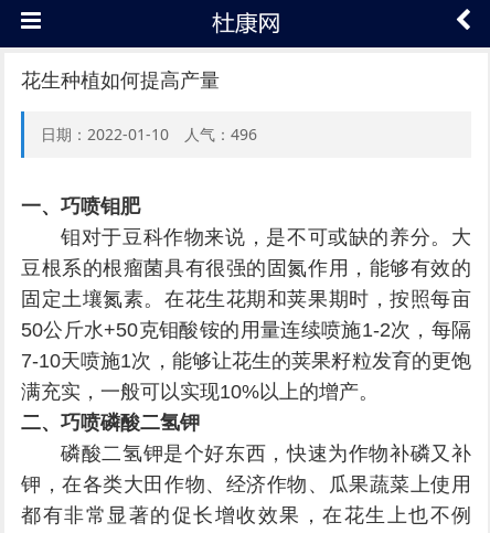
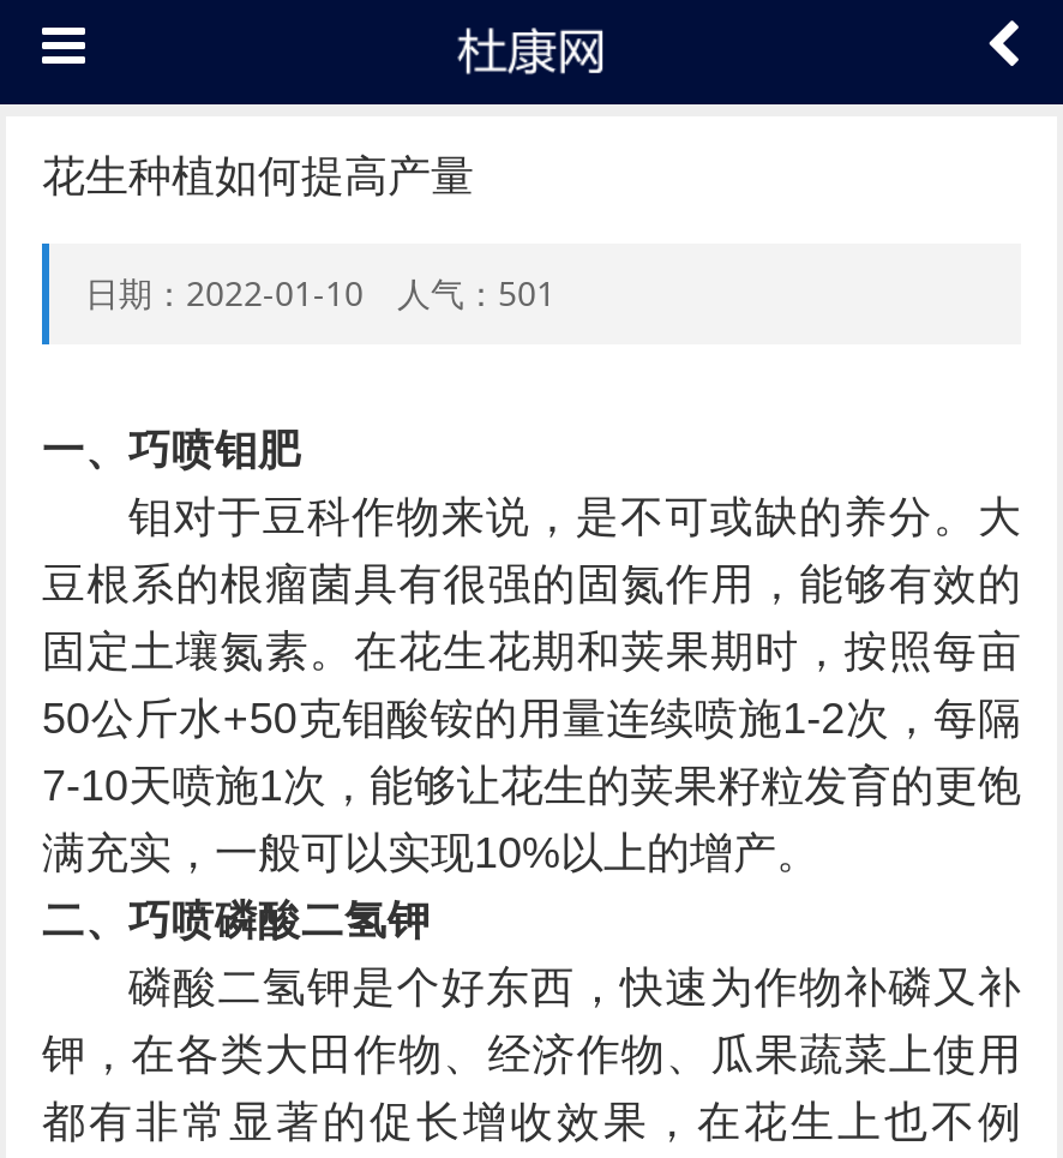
[41,124,257,145] 日期：2022-01-10 人气：496 -> [85,270,555,316] 日期：2022-01-10 人气：501

